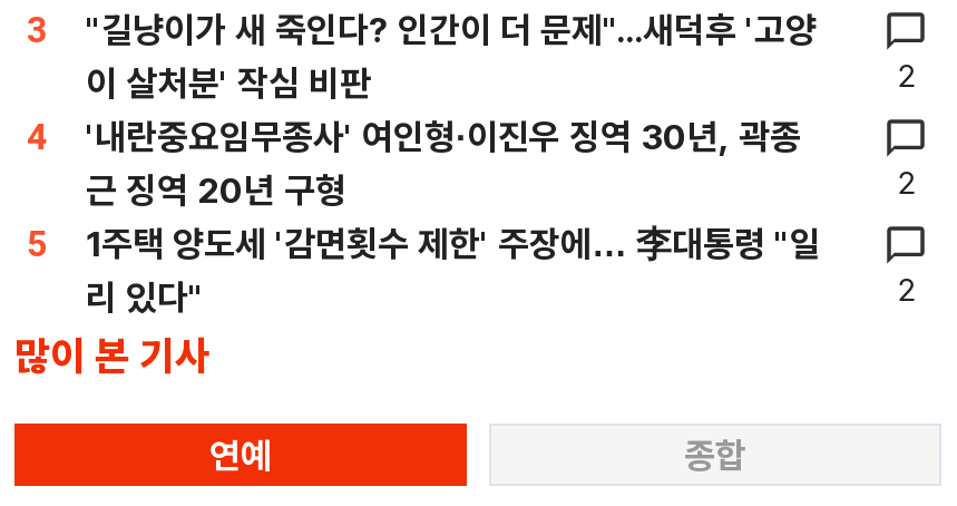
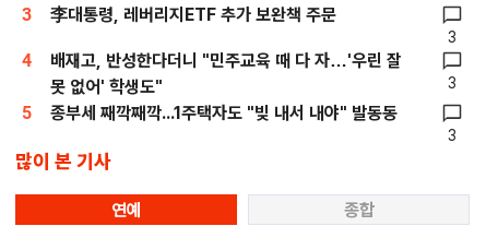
[86,9,914,105] "길냥이가 새 죽인다? 인간이 더 문제"...새덕후 '고양 | 이 살처분' 작심 비판 | 2 -> [50,4,456,46] 李대통령, 레버리지ETF 추가 보완책 주문 | 3
[86,116,914,212] '내란중요임무종사' 여인형·이진우 징역 30년, 곽종 | 근 징역 20년 구형 | 2 -> [50,50,456,97] 배재고, 반성한다더니 "민주교육 때 다 자…'우린 잘 | 못 없어' 학생도" | 3
[86,223,914,319] 1주택 양도세 '감면횟수 제한' 주장에… 李대통령 "일 | 리 있다" | 2 -> [50,103,456,144] 종부세 째깍째깍...1주택자도 "빚 내서 내야" 발동동 | 3

